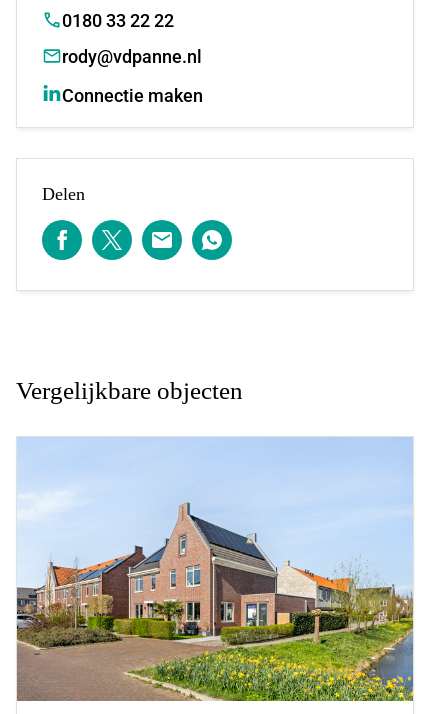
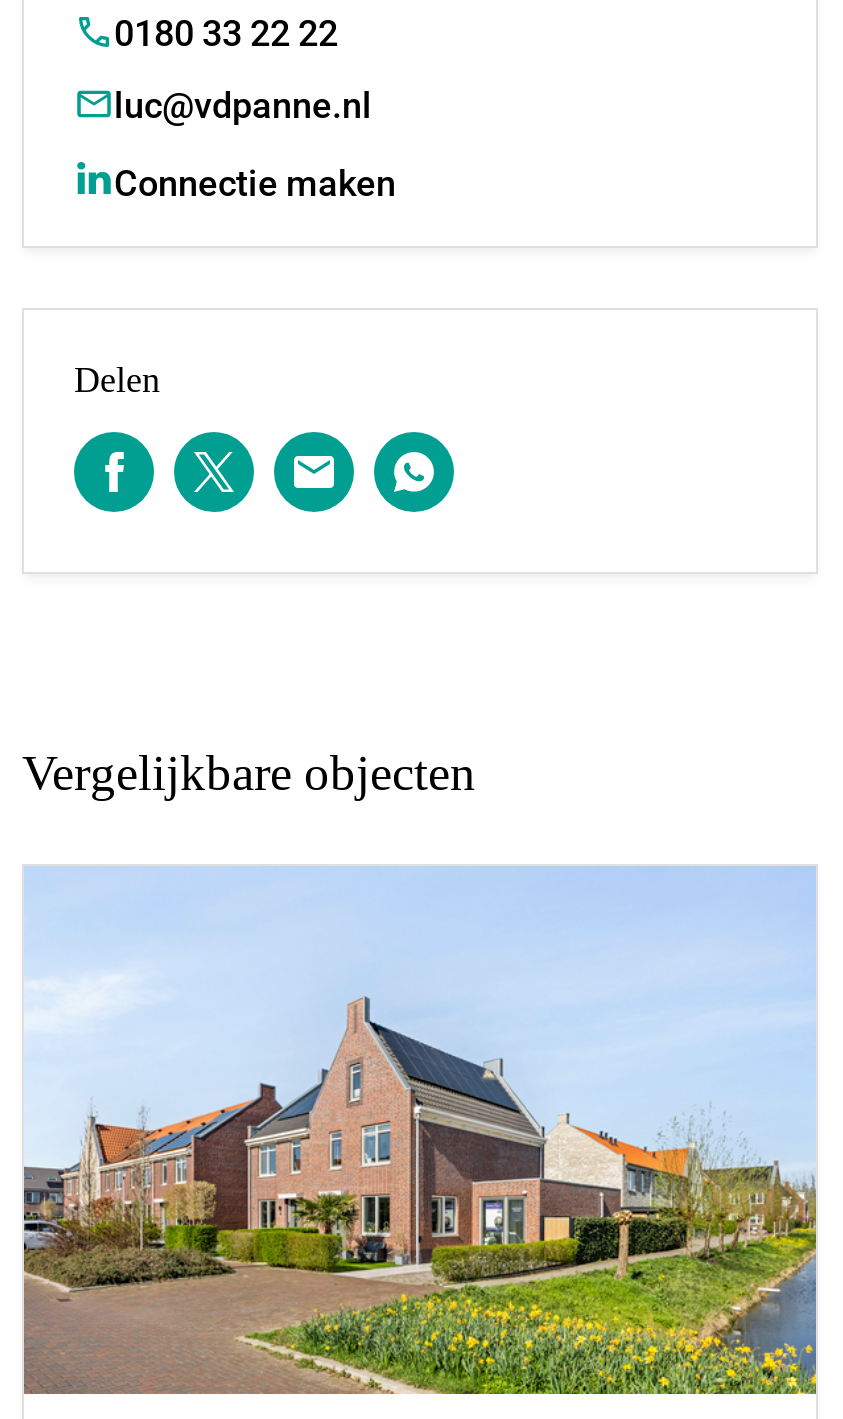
[62,46,202,67] rody@vdpanne.nl -> [114,84,372,126] luc@vdpanne.nl

